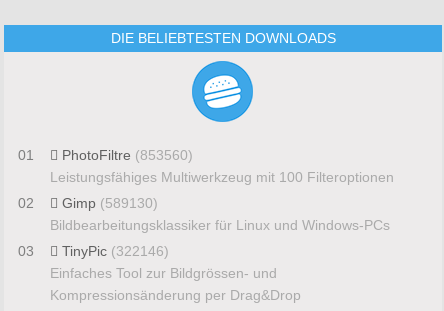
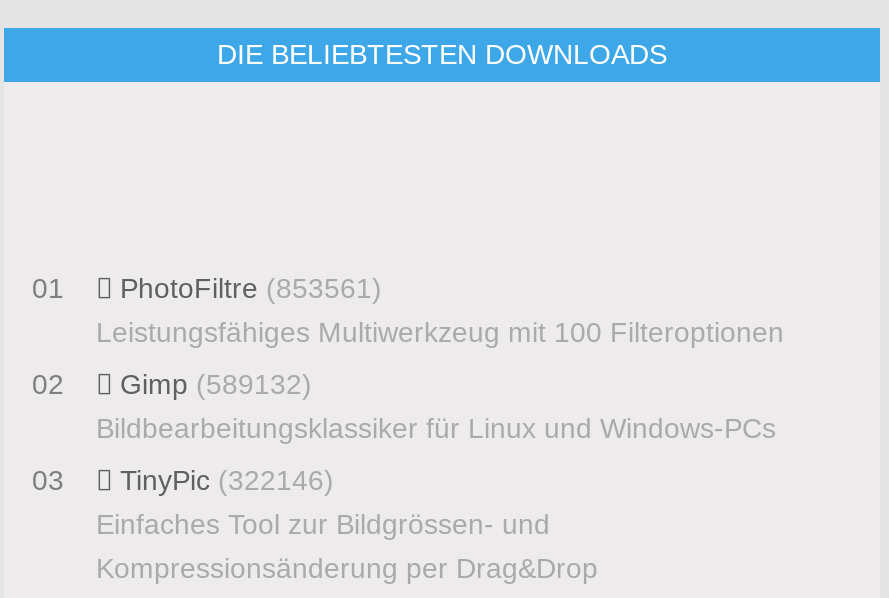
[191,60,254,123] [image] -> none
[18,147,193,163] 01 PhotoFiltre (853560) -> [32,272,382,304] 01 PhotoFiltre (853561)
[18,195,158,211] 02 Gimp (589130) -> [32,368,312,400] 02 Gimp (589132)

